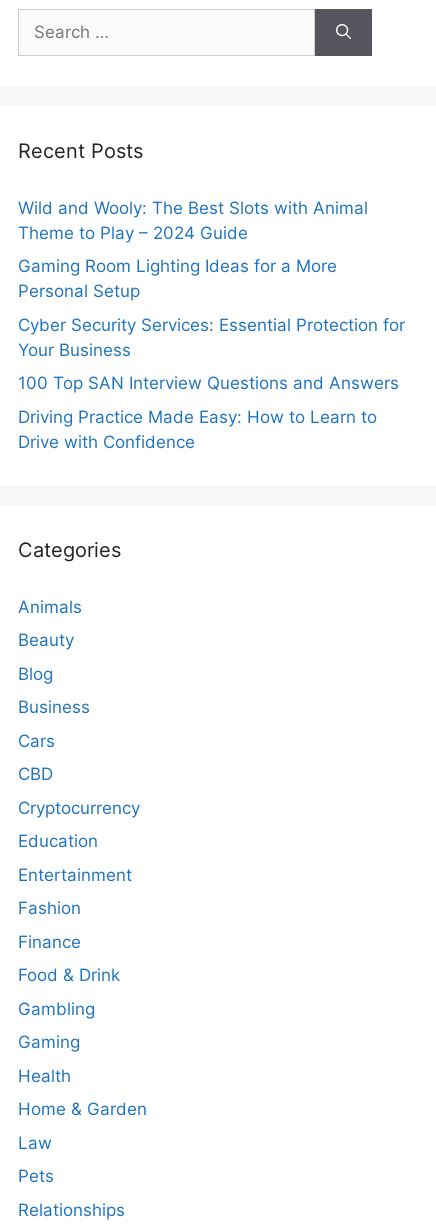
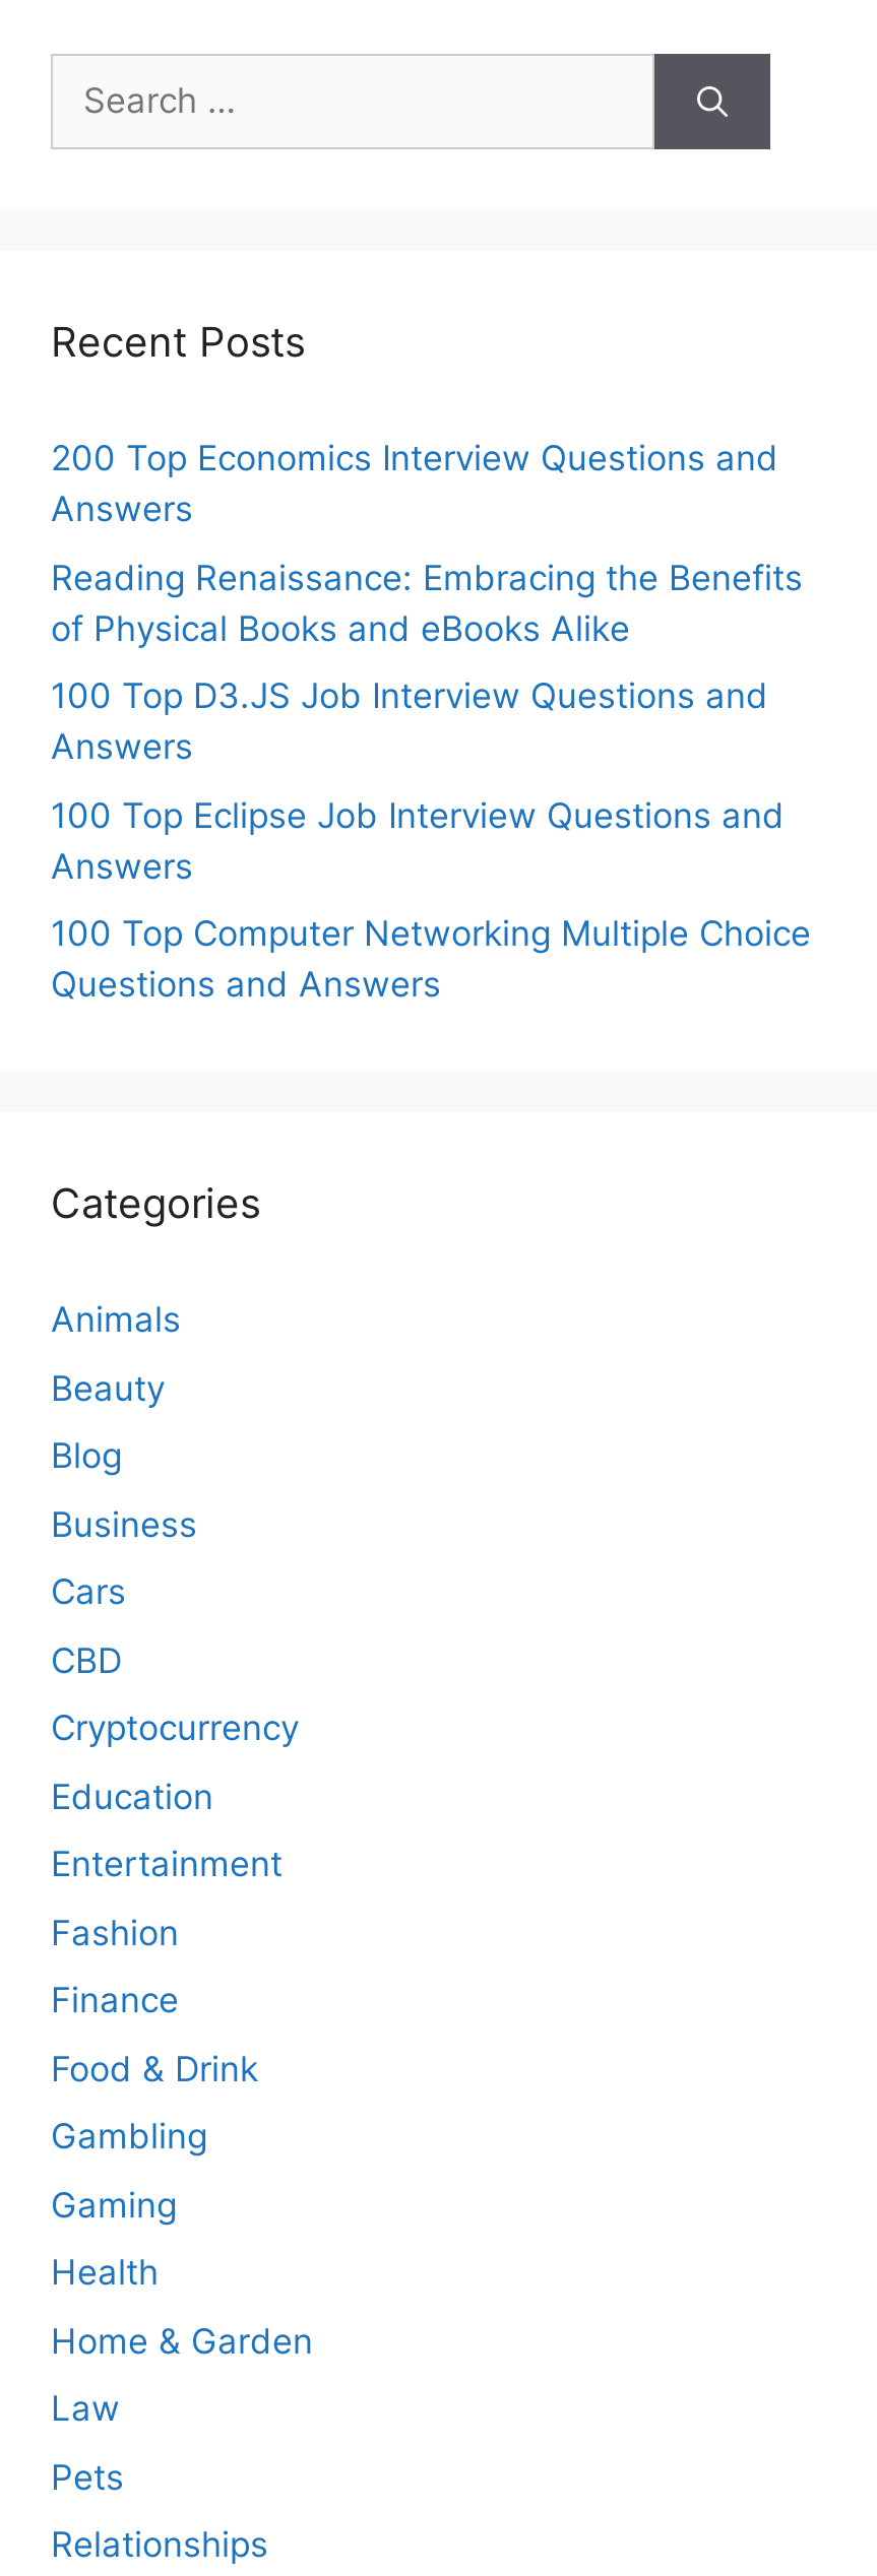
[18,198,368,243] Wild and Wooly: The Best Slots with Animal | Theme to Play – 2024 Guide -> [51,439,778,530] 200 Top Economics Interview Questions and | Answers
[18,256,337,301] Gaming Room Lighting Ideas for a More | Personal Setup -> [51,557,803,649] Reading Renaissance: Embracing the Benefits | of Physical Books and eBooks Alike
[18,315,405,360] Cyber Security Services: Essential Protection for | Your Business -> [51,676,768,768] 100 Top D3.JS Job Interview Questions and | Answers
[18,373,399,393] 100 Top SAN Interview Questions and Answers -> [51,795,785,887] 100 Top Eclipse Job Interview Questions and | Answers
[18,407,377,452] Driving Practice Made Easy: How to Learn to | Drive with Confidence -> [51,914,811,1005] 100 Top Computer Networking Multiple Choice | Questions and Answers

